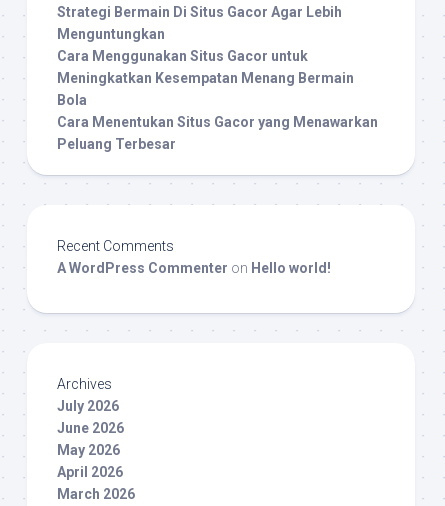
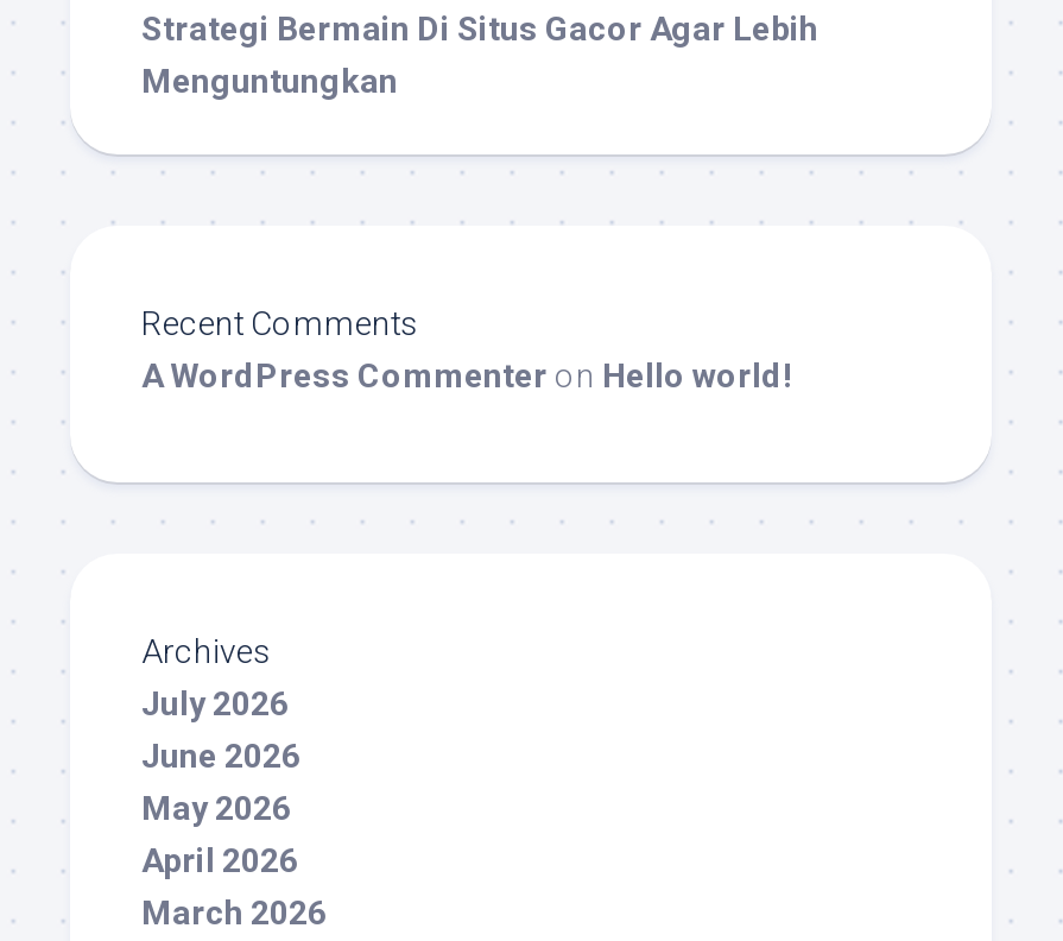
[57,48,378,152] Cara Menggunakan Situs Gacor untuk | Meningkatkan Kesempatan Menang Bermain | Bola | Cara Menentukan Situs Gacor yang Menawarkan | Peluang Terbesar -> none

